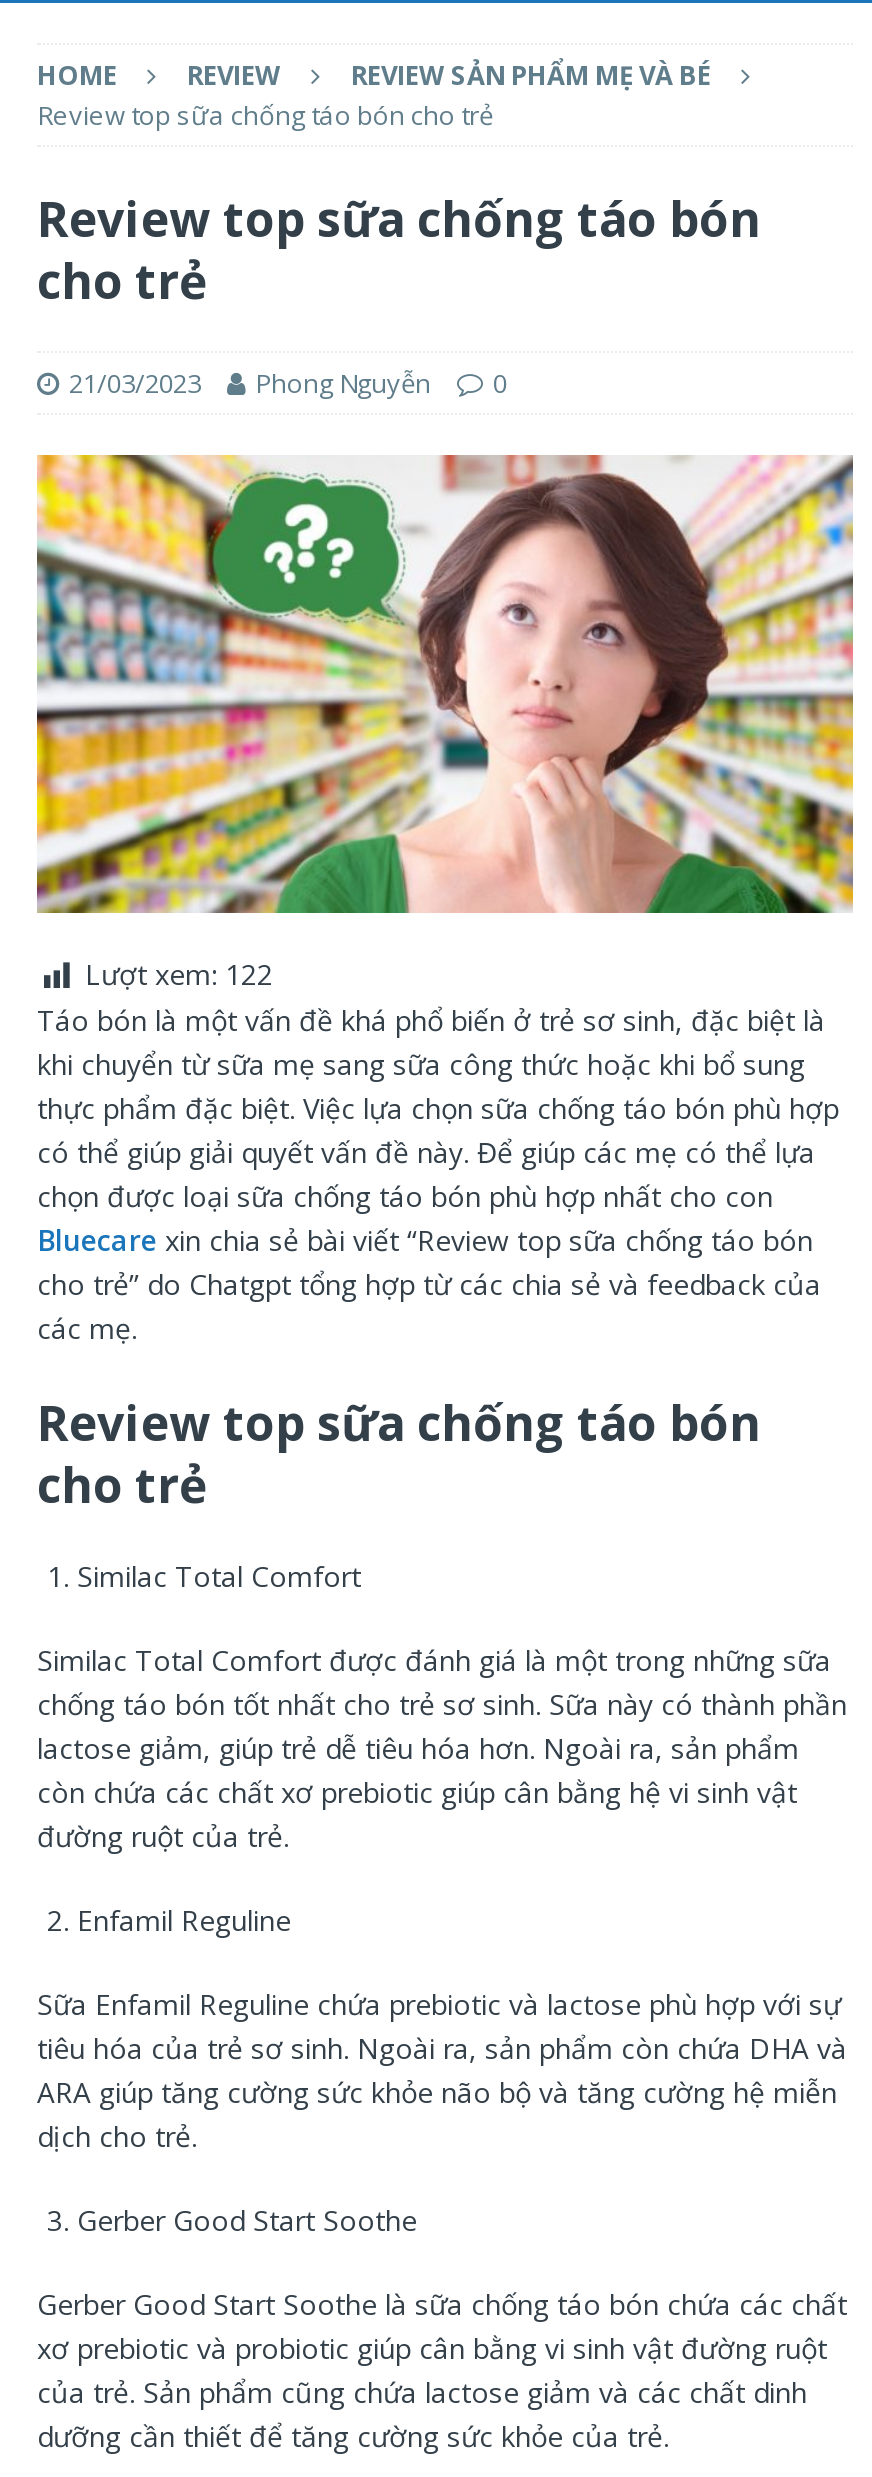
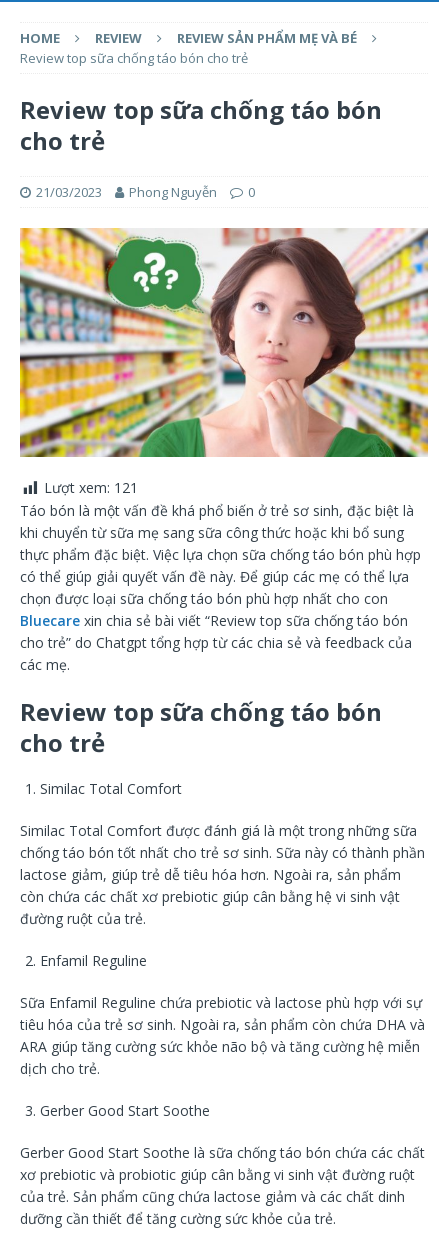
[85,956,273,994] Lượt xem: 122 -> [44,478,138,497] Lượt xem: 121

